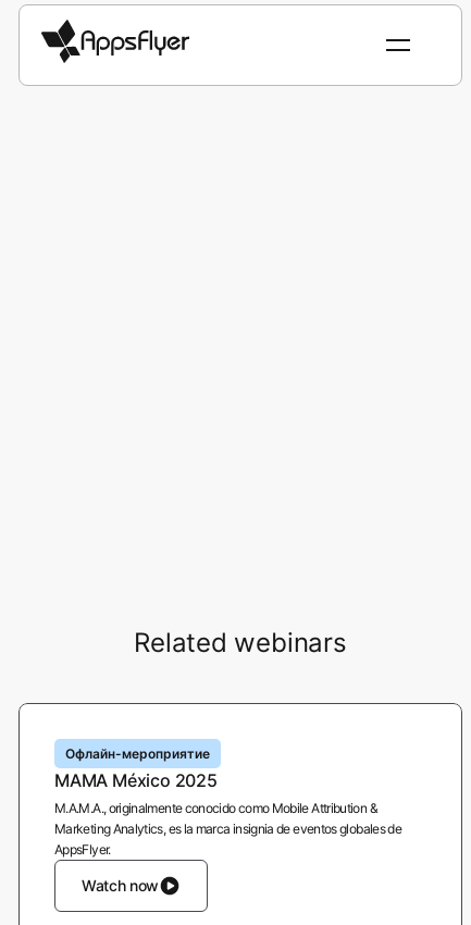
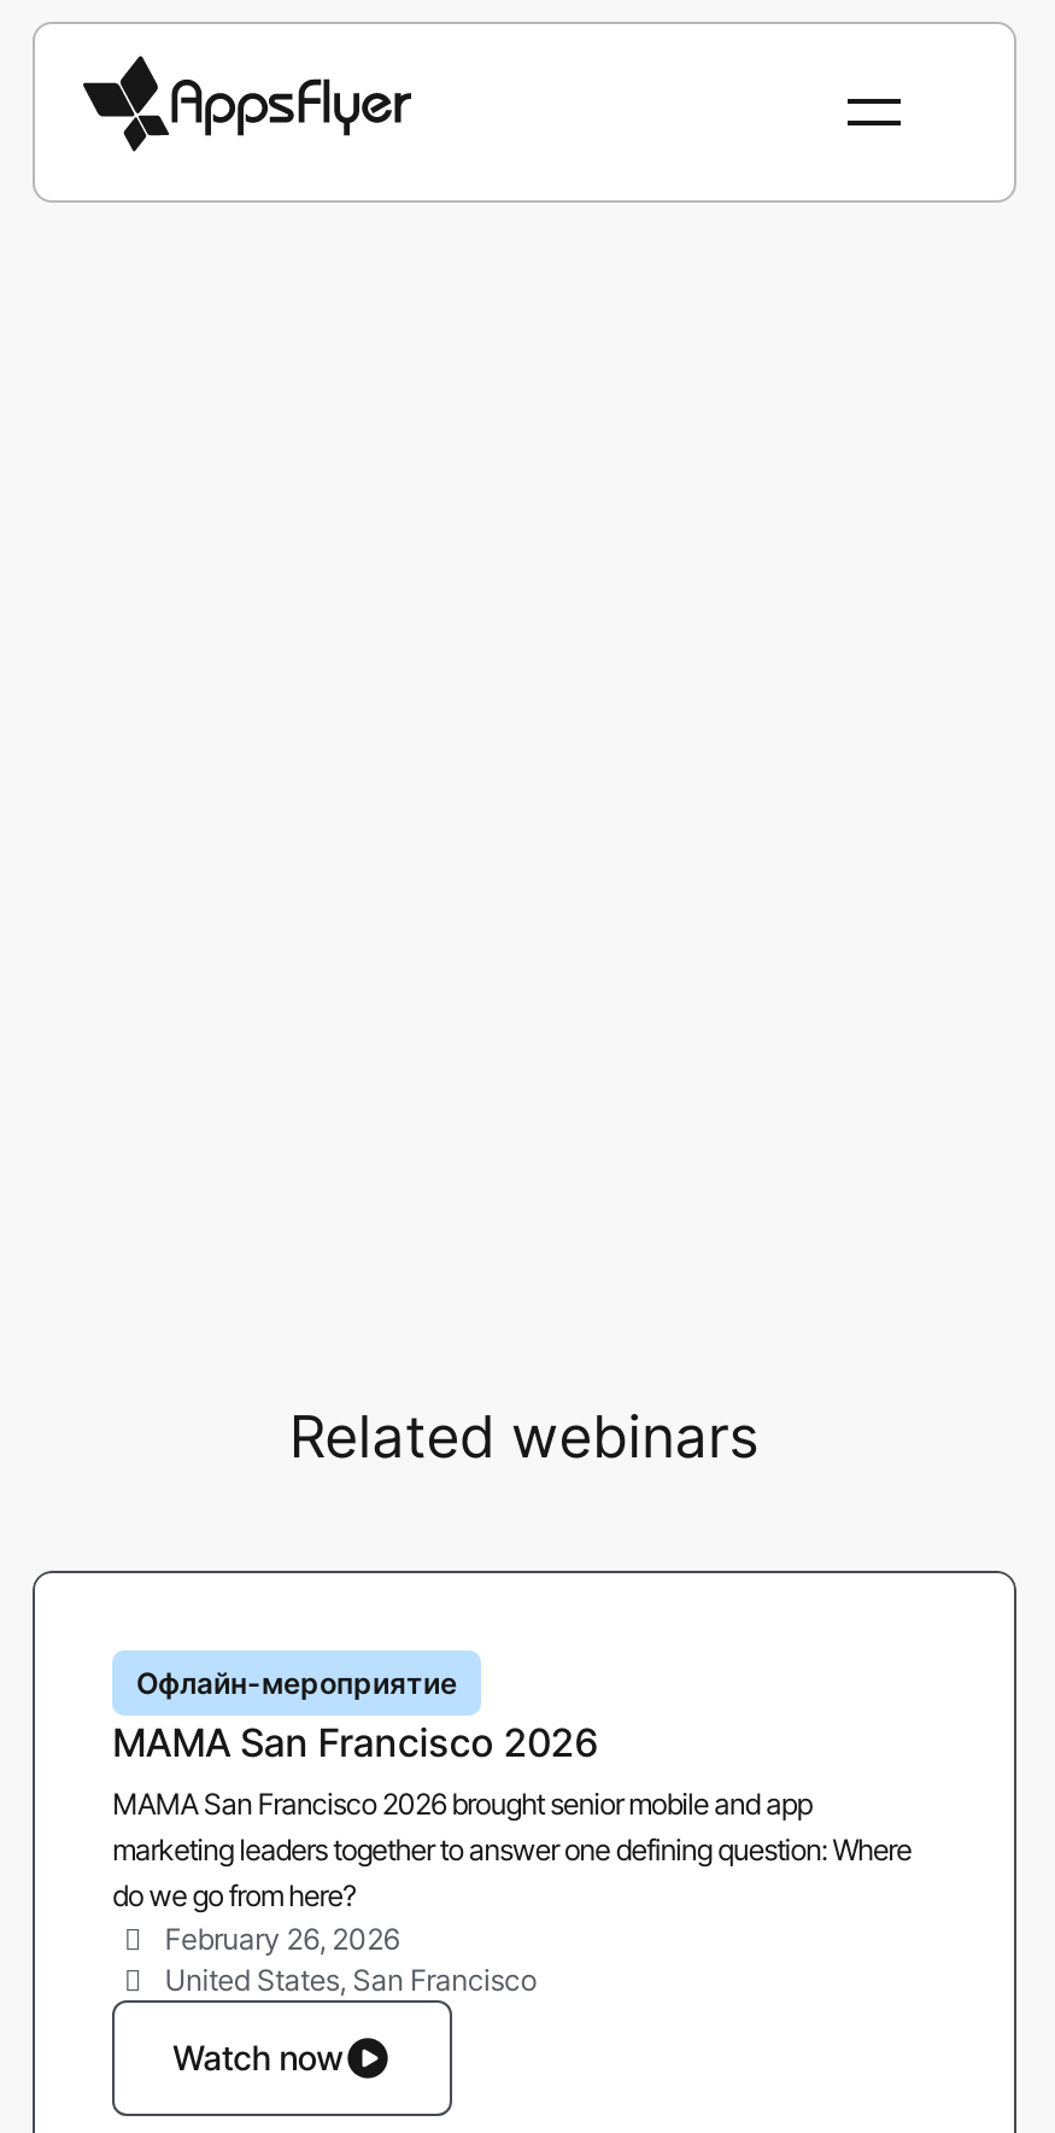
[54,769,401,858] MAMA México 2025 | M.A.M.A., originalmente conocido como Mobile Attribution & | Marketing Analytics, es la marca insignia de eventos globales de | AppsFlyer. -> [112,1718,911,1998] MAMA San Francisco 2026 | MAMA San Francisco 2026 brought senior mobile and app | marketing leaders together to answer one defining question: Where | do we go from here? | February 26, 2026 | United States, San Francisco

